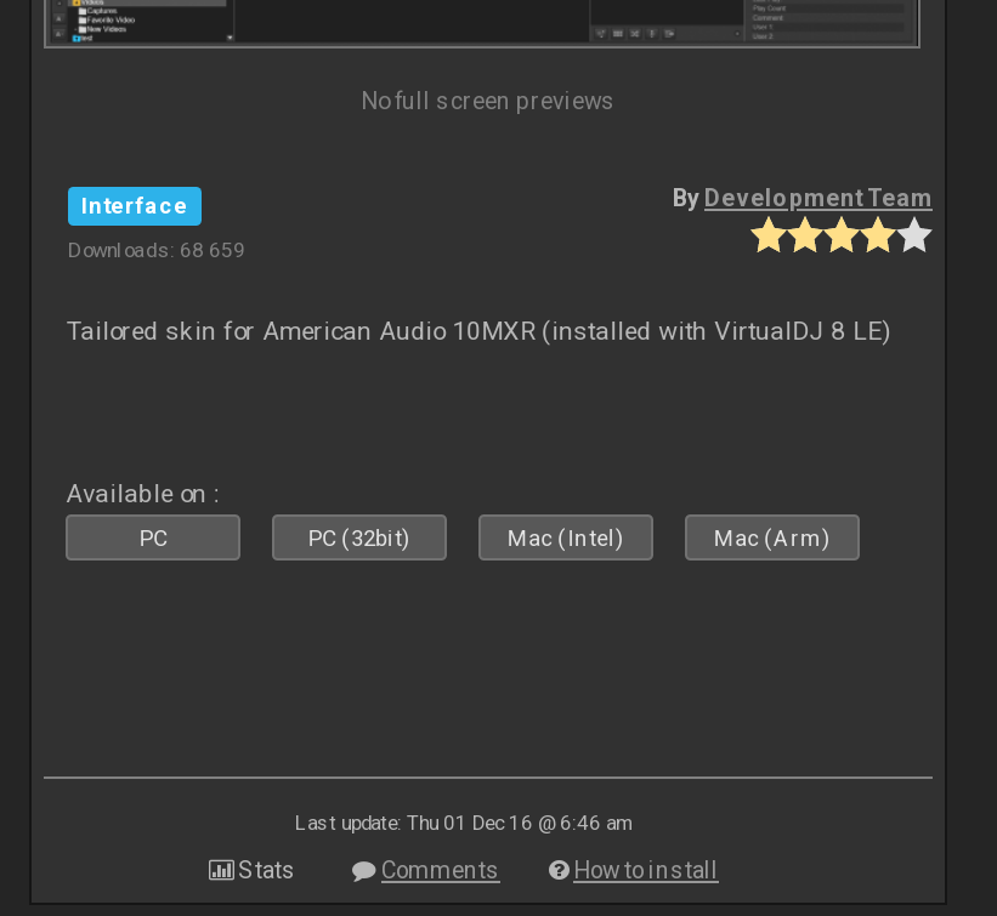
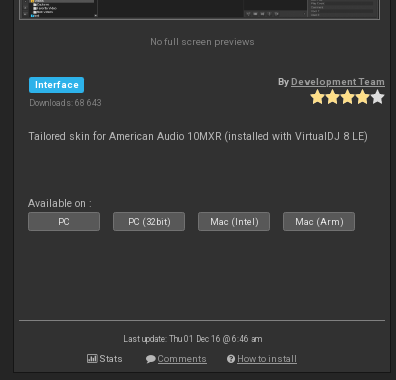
[68,237,245,261] Downloads: 68 659 -> [29,98,102,108] Downloads: 68 643

